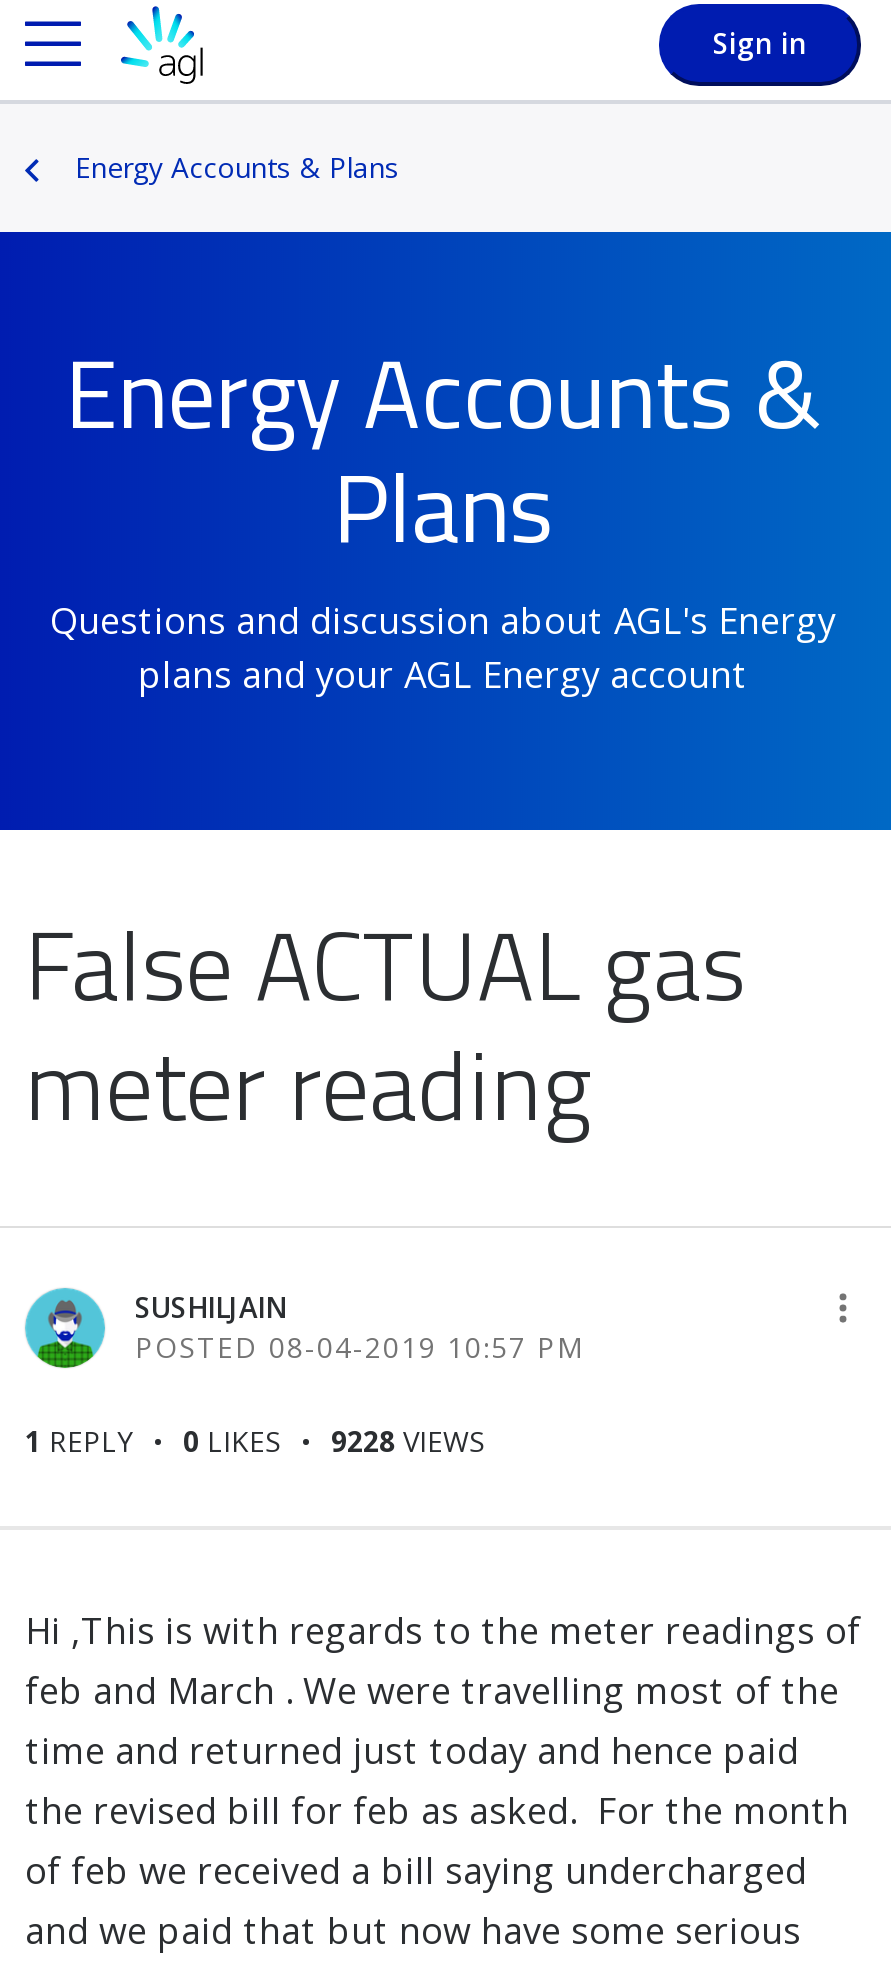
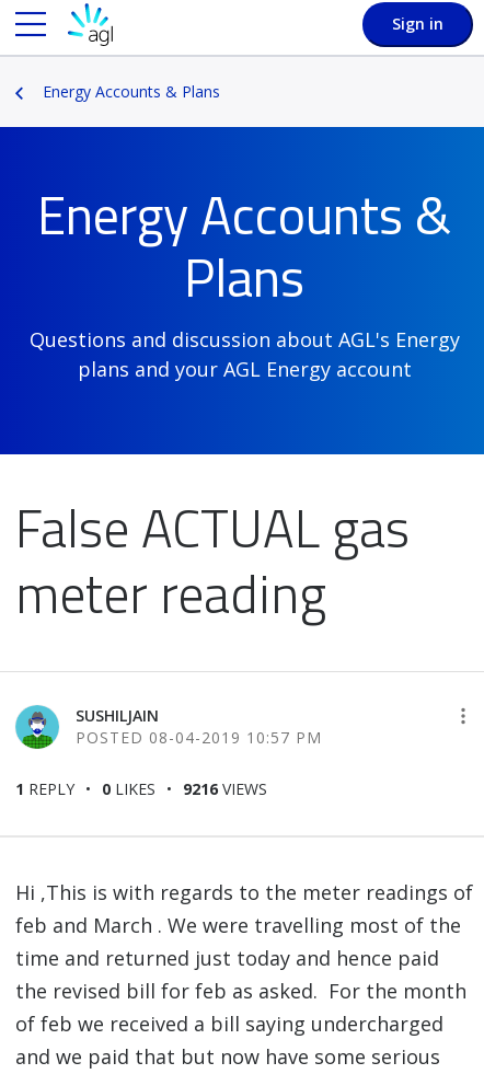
[25,1422,485,1460] 1 REPLY 0 LIKES 9228 VIEWS -> [15,778,267,799] 1 REPLY 0 LIKES 9216 VIEWS

